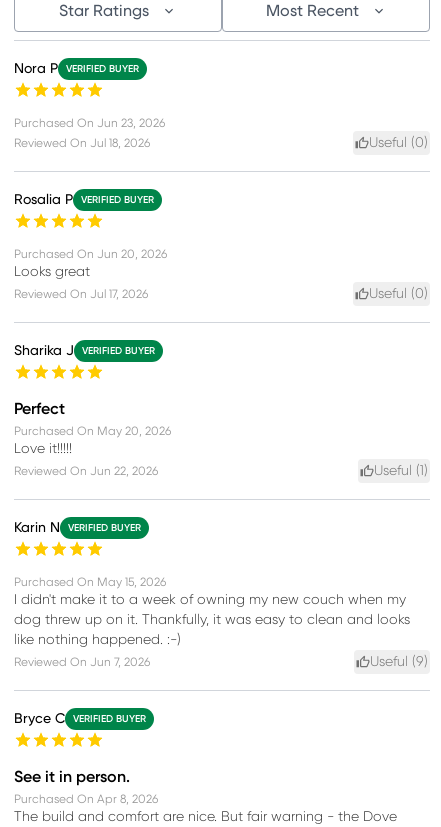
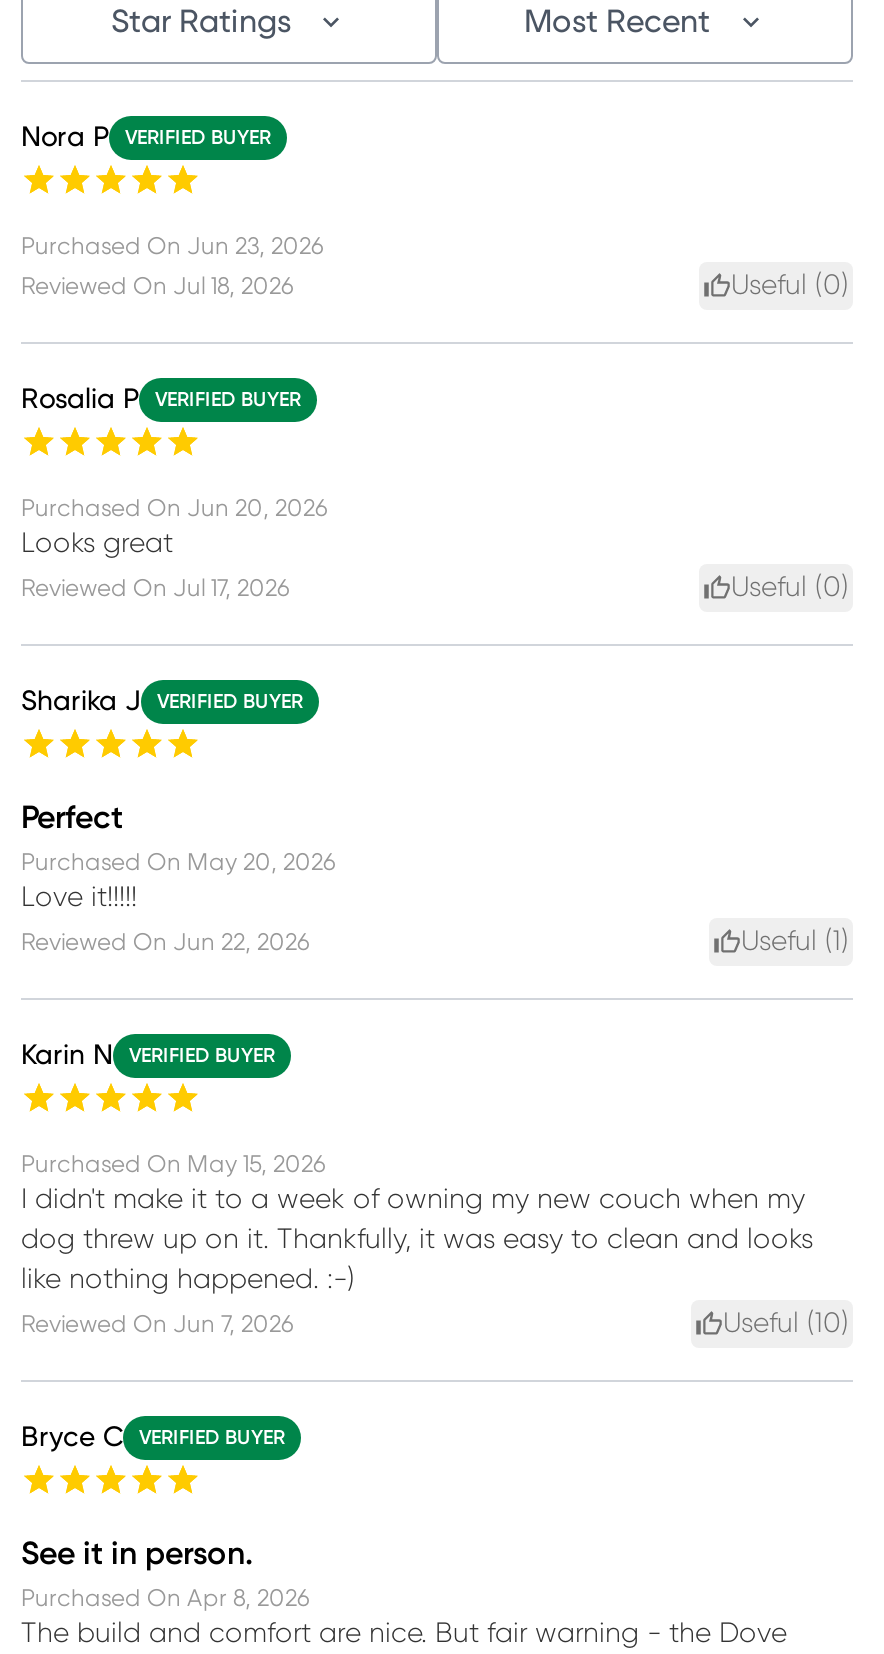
[370,655,428,669] Useful (9) -> [723,1310,849,1338] Useful (10)

